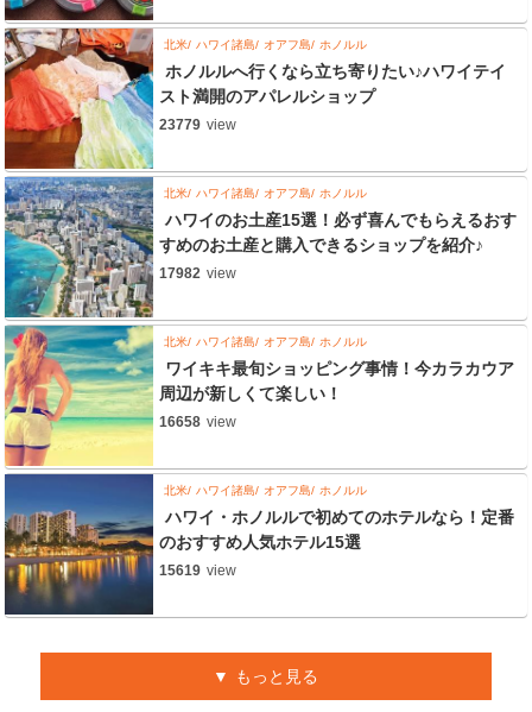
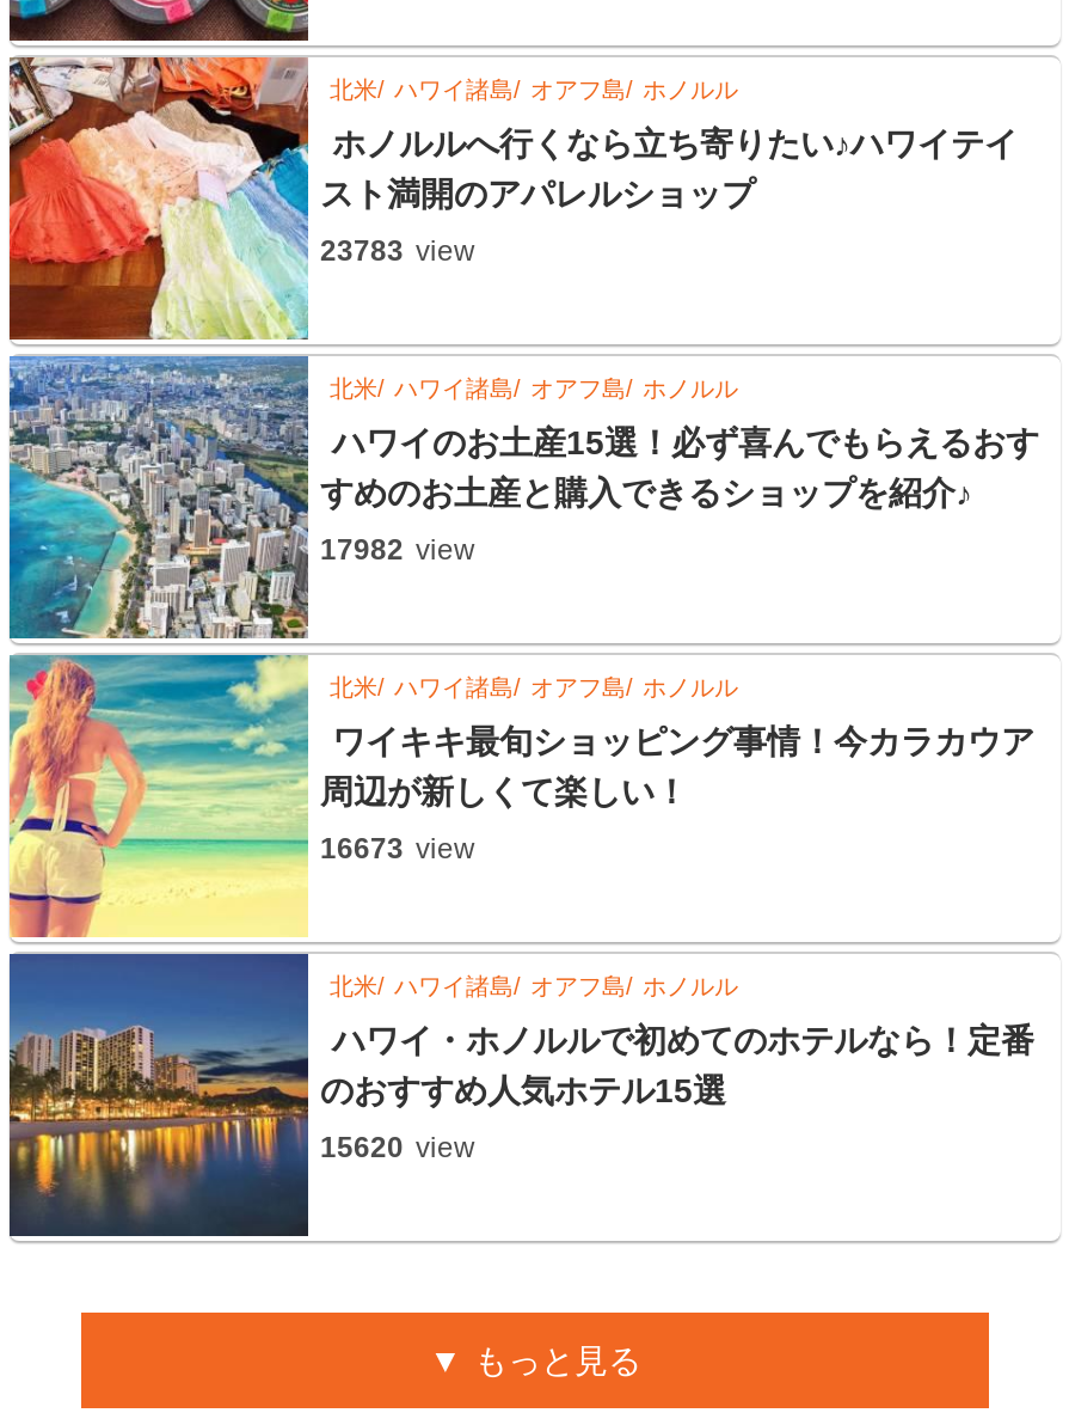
[159,116,236,133] 23779 view -> [320,234,475,268] 23783 view
[159,414,236,430] 16658 view -> [320,832,475,865] 16673 view
[159,562,236,579] 15619 view -> [320,1131,475,1164] 15620 view

